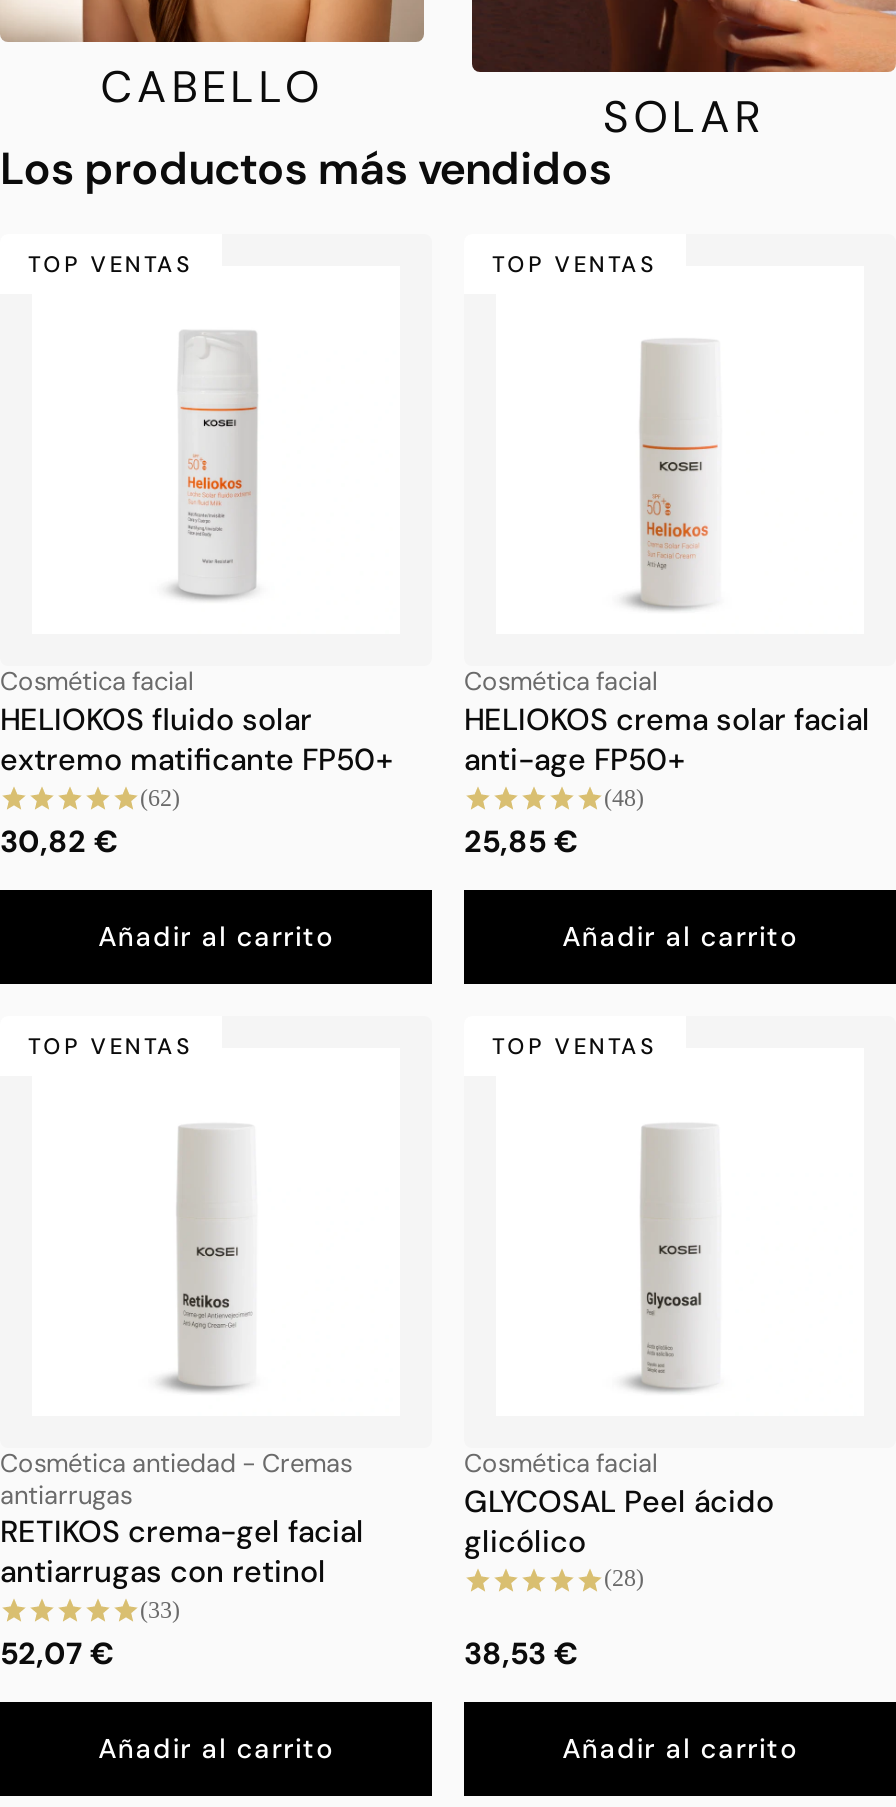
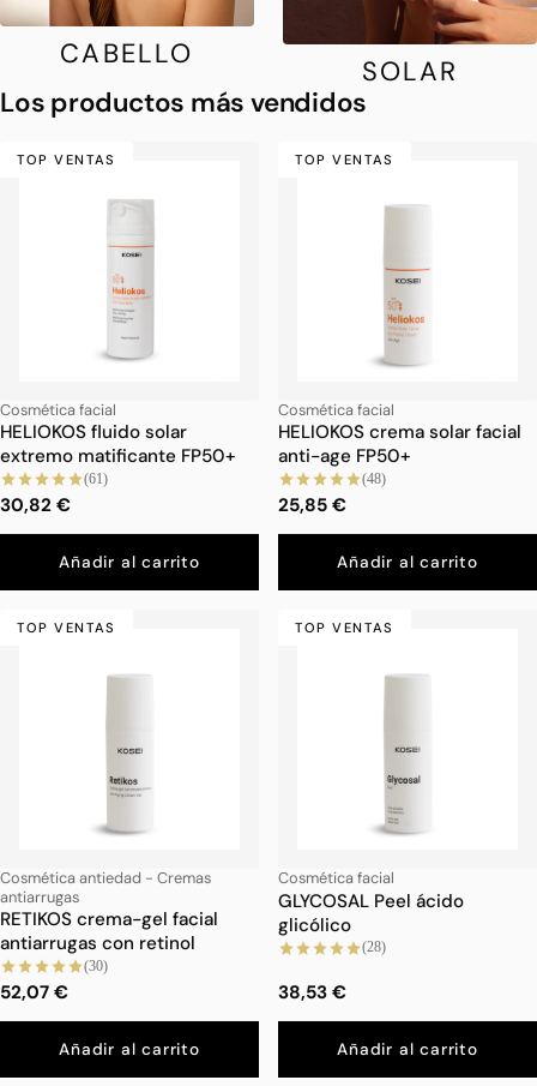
[140,784,180,812] (62) -> [84,470,108,487] (61)
[140,1596,180,1624] (33) -> [84,957,108,974] (30)

